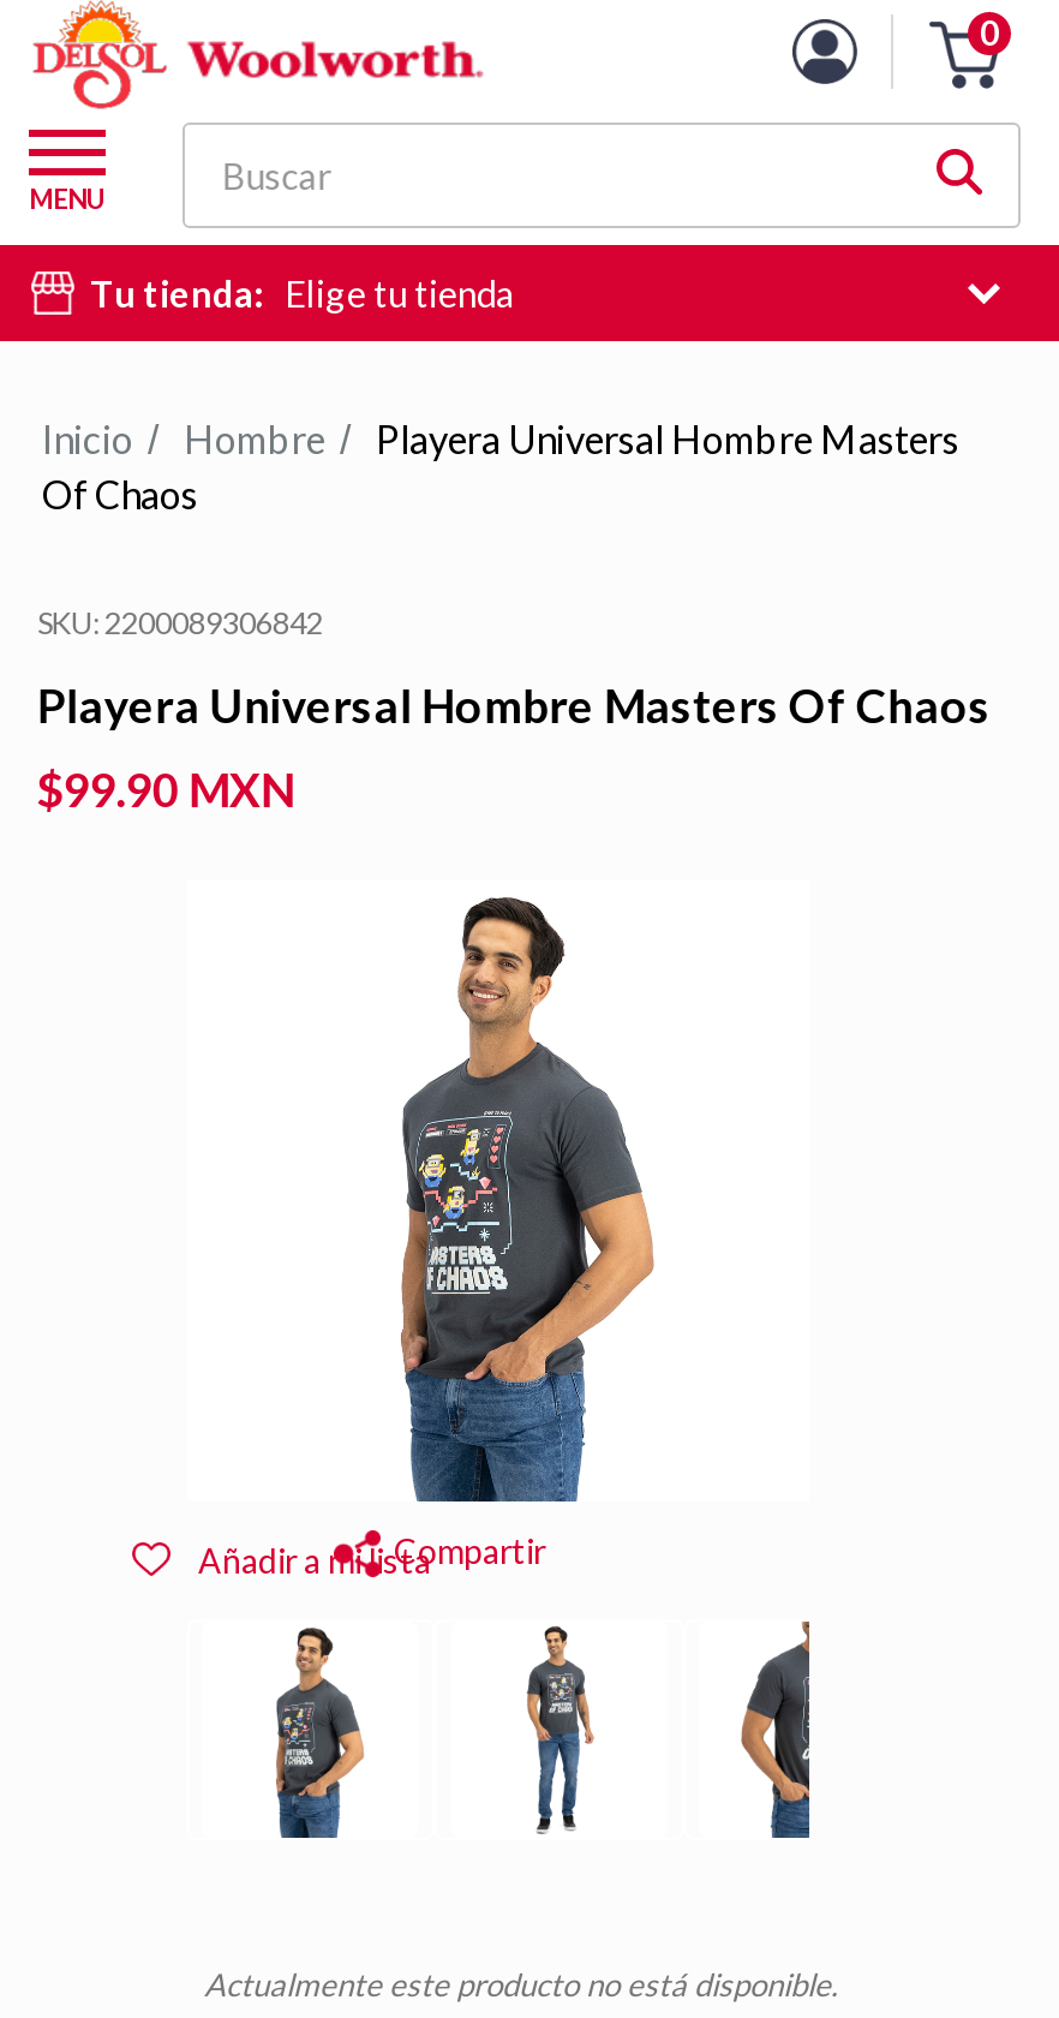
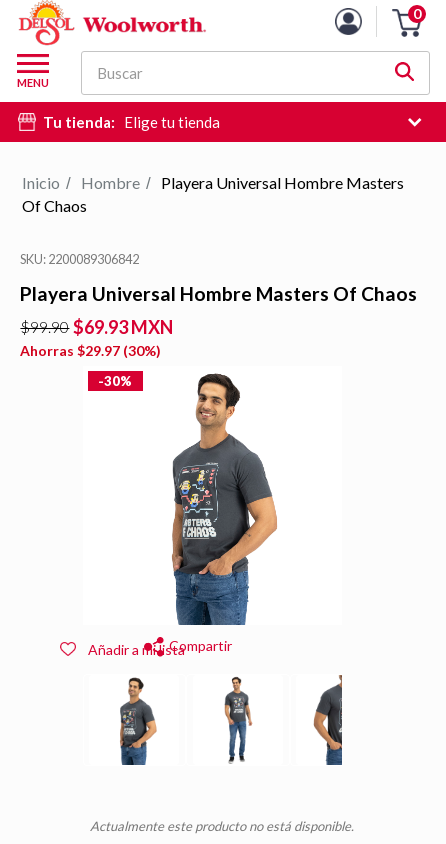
none -> [98,373,132,389] -30%
[37,762,294,817] $99.90 MXN -> [20,316,173,359] $99.90 $69.93 MXN | Ahorras $29.97 (30%)

